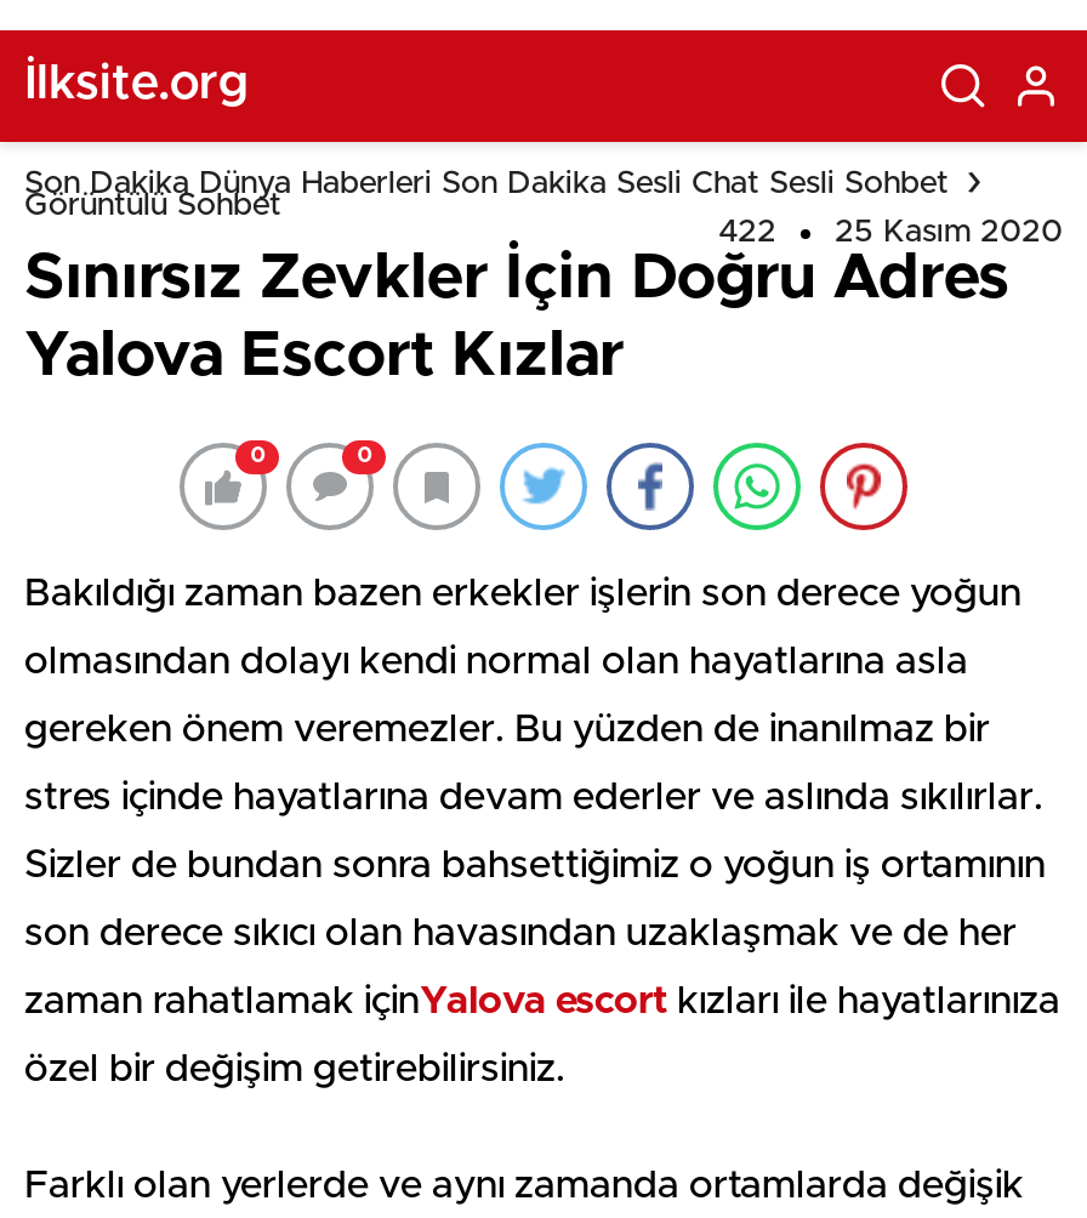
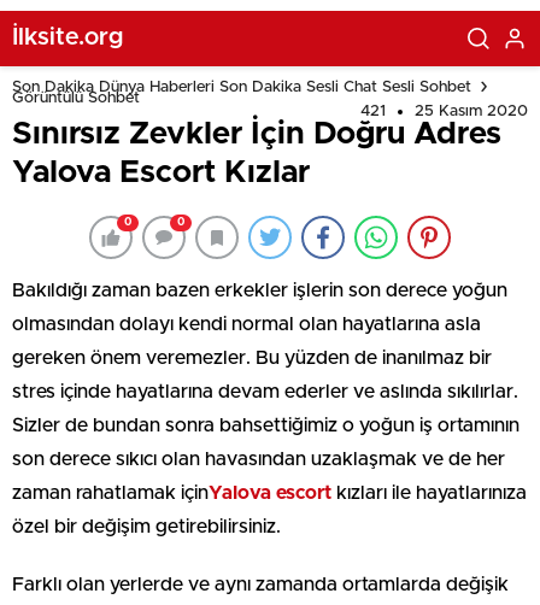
[718,217,1063,249] 422 25 Kasım 2020 -> [360,104,528,119] 421 25 Kasım 2020

